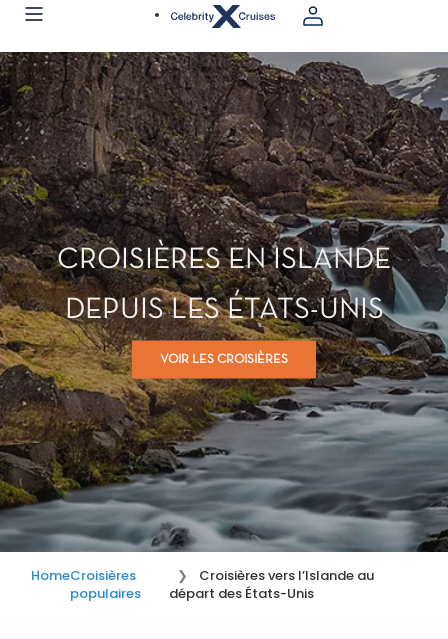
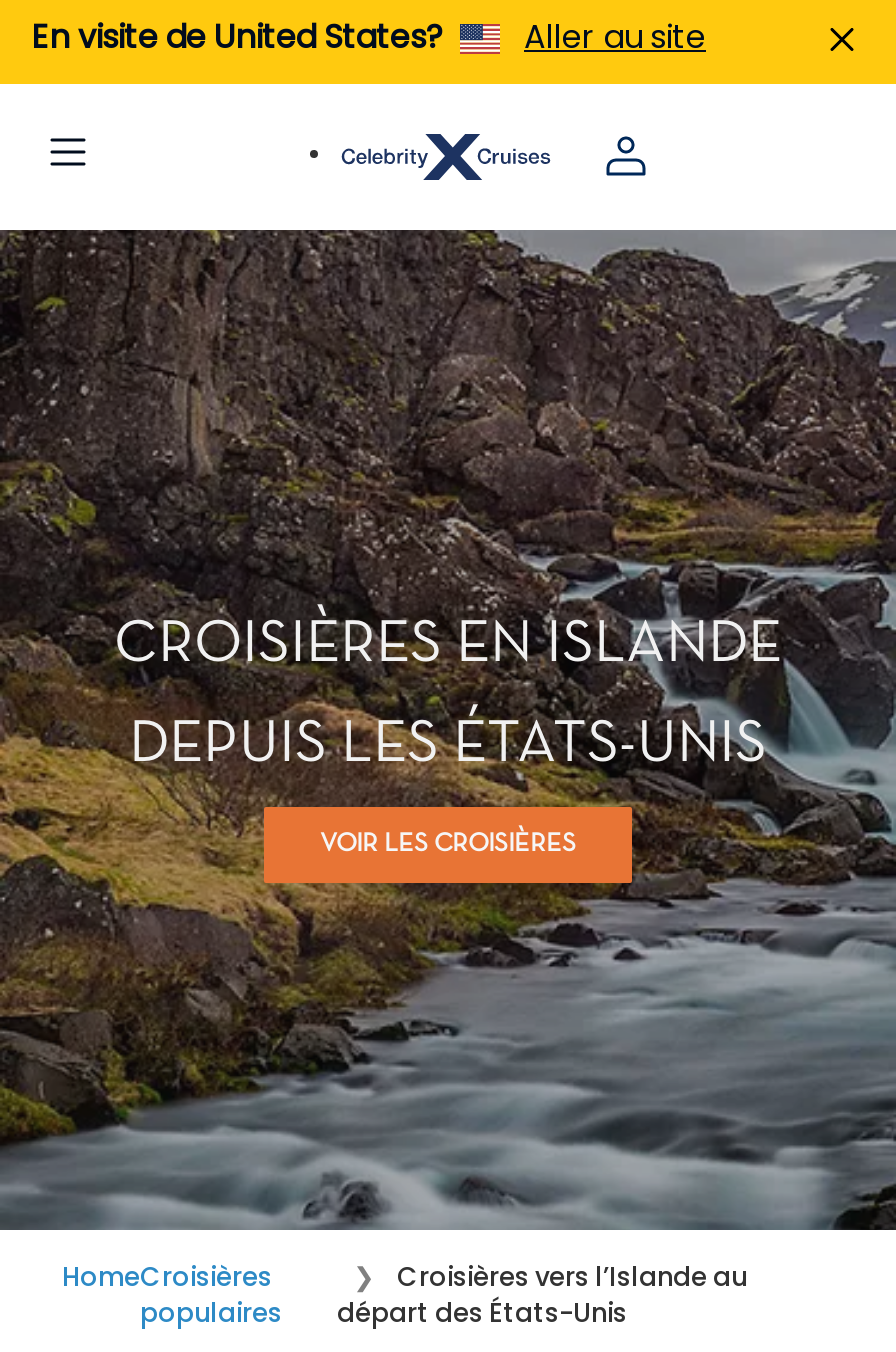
none -> [32,14,706,60] En visite de United States? | Aller au site

